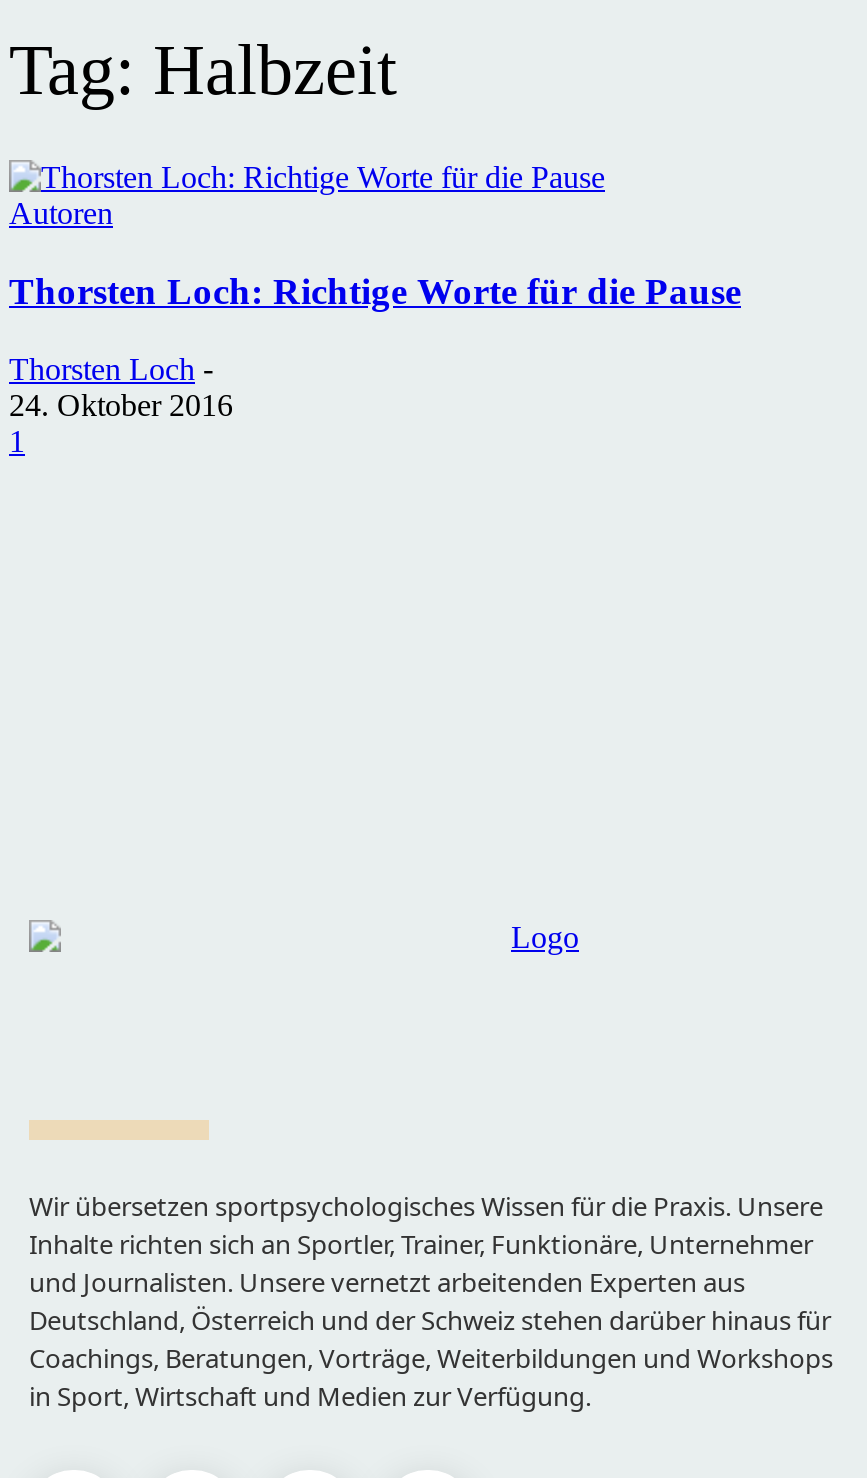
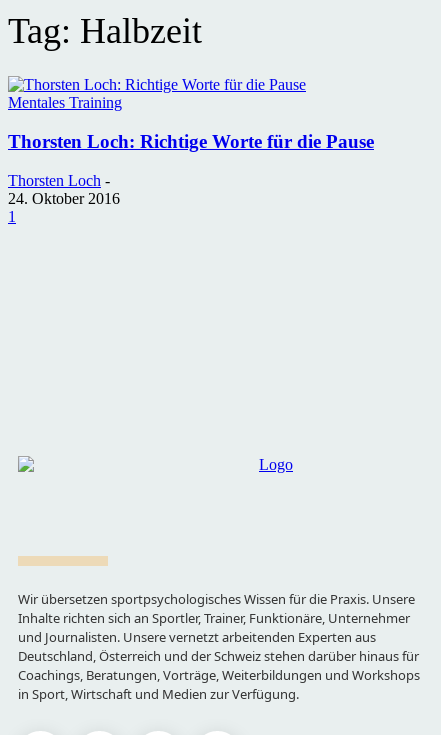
[9,196,113,230] Autoren -> [8,94,122,111] Mentales Training

